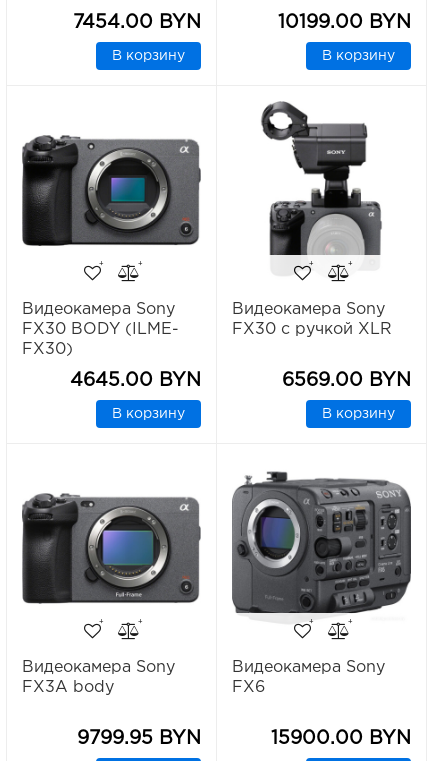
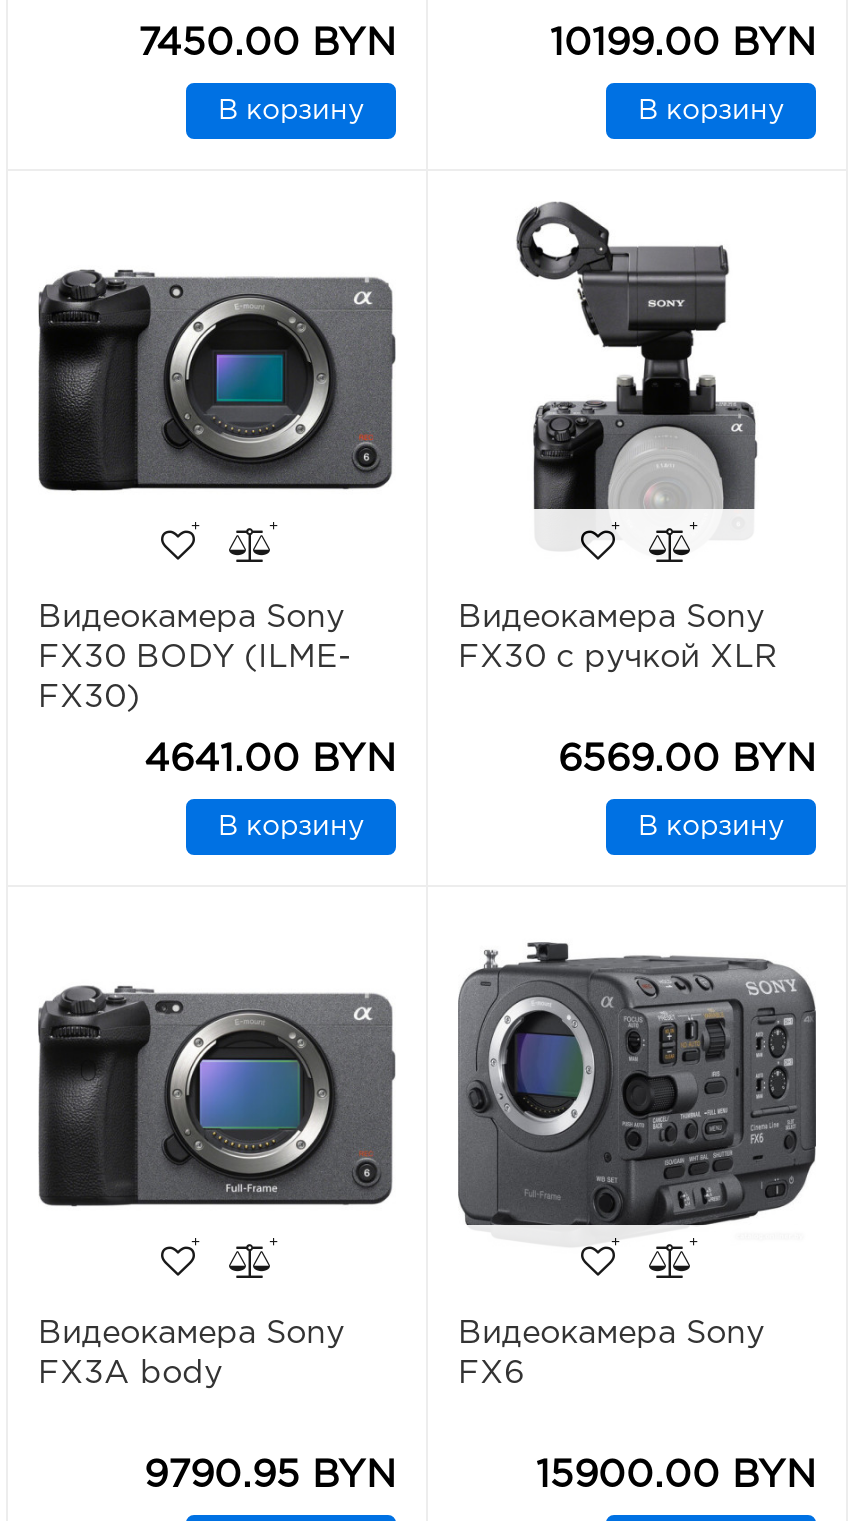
[73,14,201,31] 7454.00 BYN -> [138,27,396,61] 7450.00 BYN
[70,372,201,389] 4645.00 BYN -> [144,743,396,777] 4641.00 BYN
[77,730,201,747] 9799.95 BYN -> [144,1459,396,1493] 9790.95 BYN

